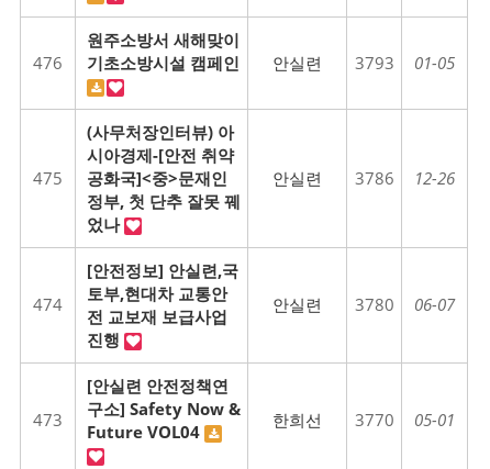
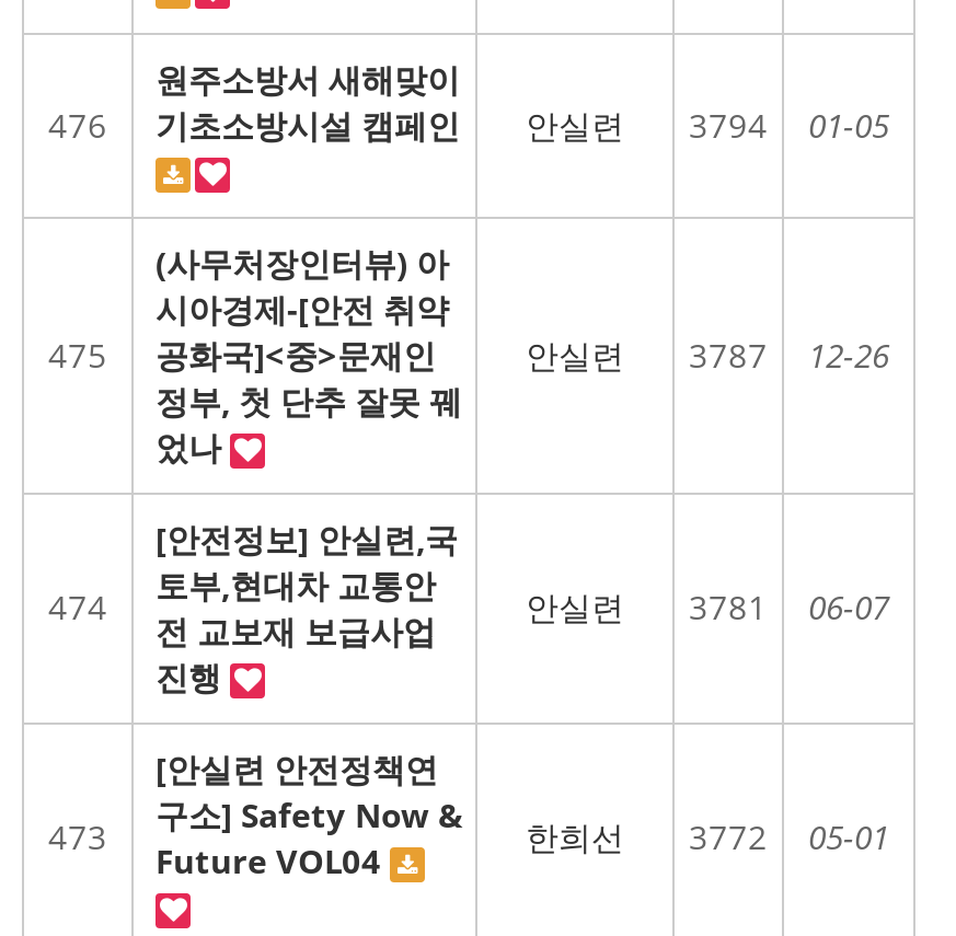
[33,52,455,74] 476 기초소방시설 캠페인 안실련 3793 01-05 -> [48,103,889,147] 476 기초소방시설 캠페인 안실련 3794 01-05
[272,167,455,189] 안실련 3786 12-26 -> [526,333,889,377] 안실련 3787 12-26
[272,293,455,315] 안실련 3780 06-07 -> [526,585,889,628] 안실련 3781 06-07
[33,398,455,431] 473 구소] Safety Now & 한희선 3770 05-01 -> [48,793,889,858] 473 구소] Safety Now & 한희선 3772 05-01

